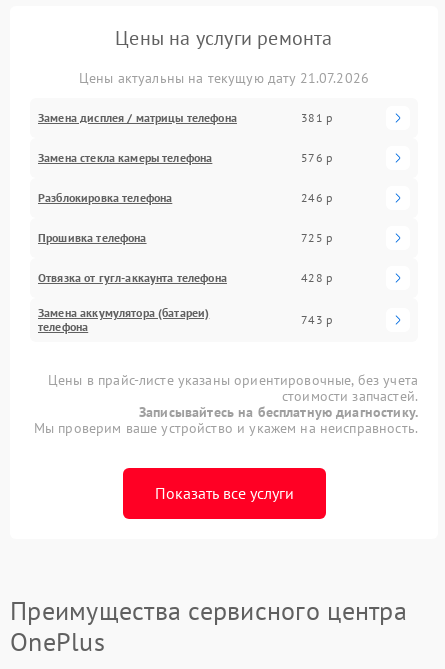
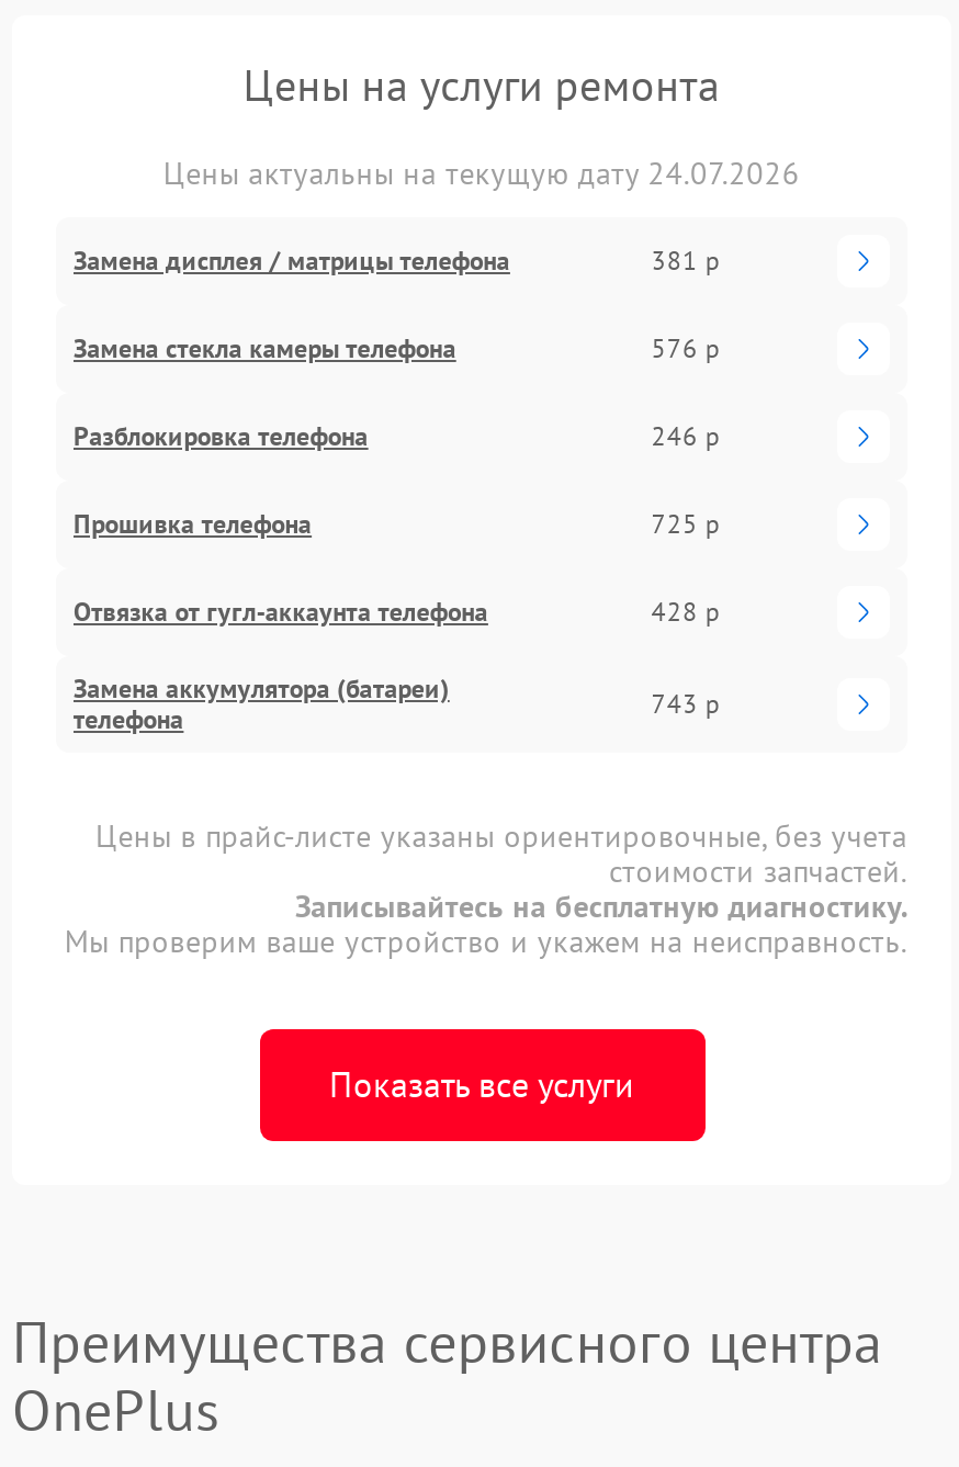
[79,68,369,86] Цены актуальны на текущую дату 21.07.2026 -> [163,153,800,192] Цены актуальны на текущую дату 24.07.2026

